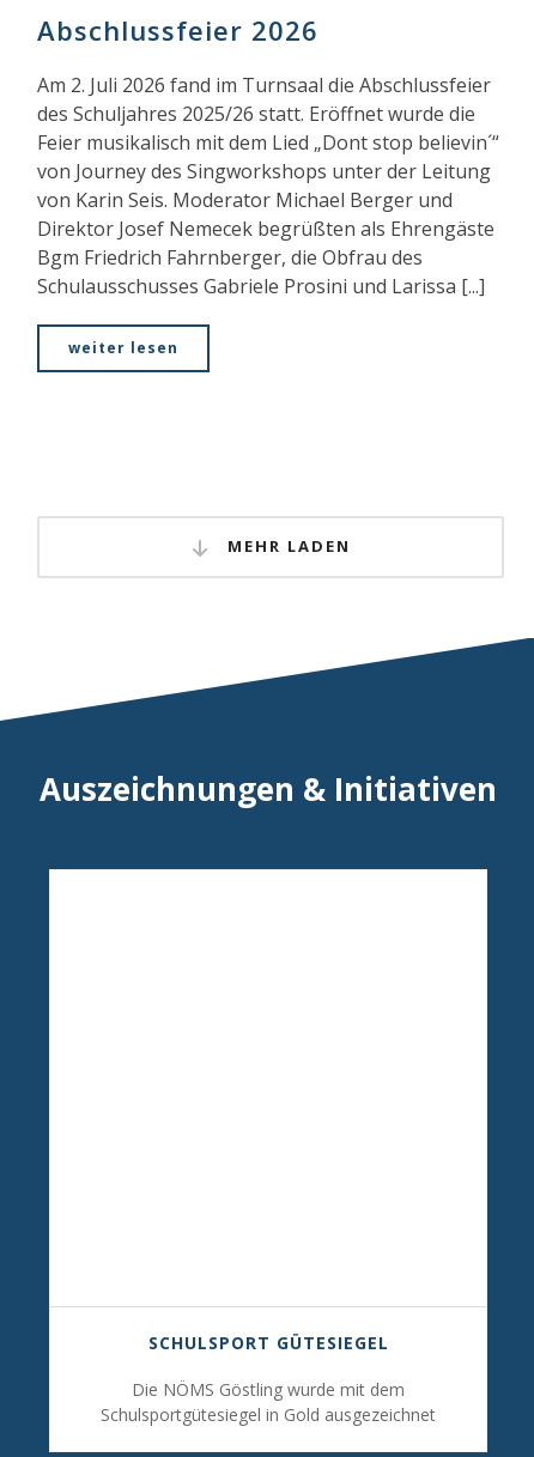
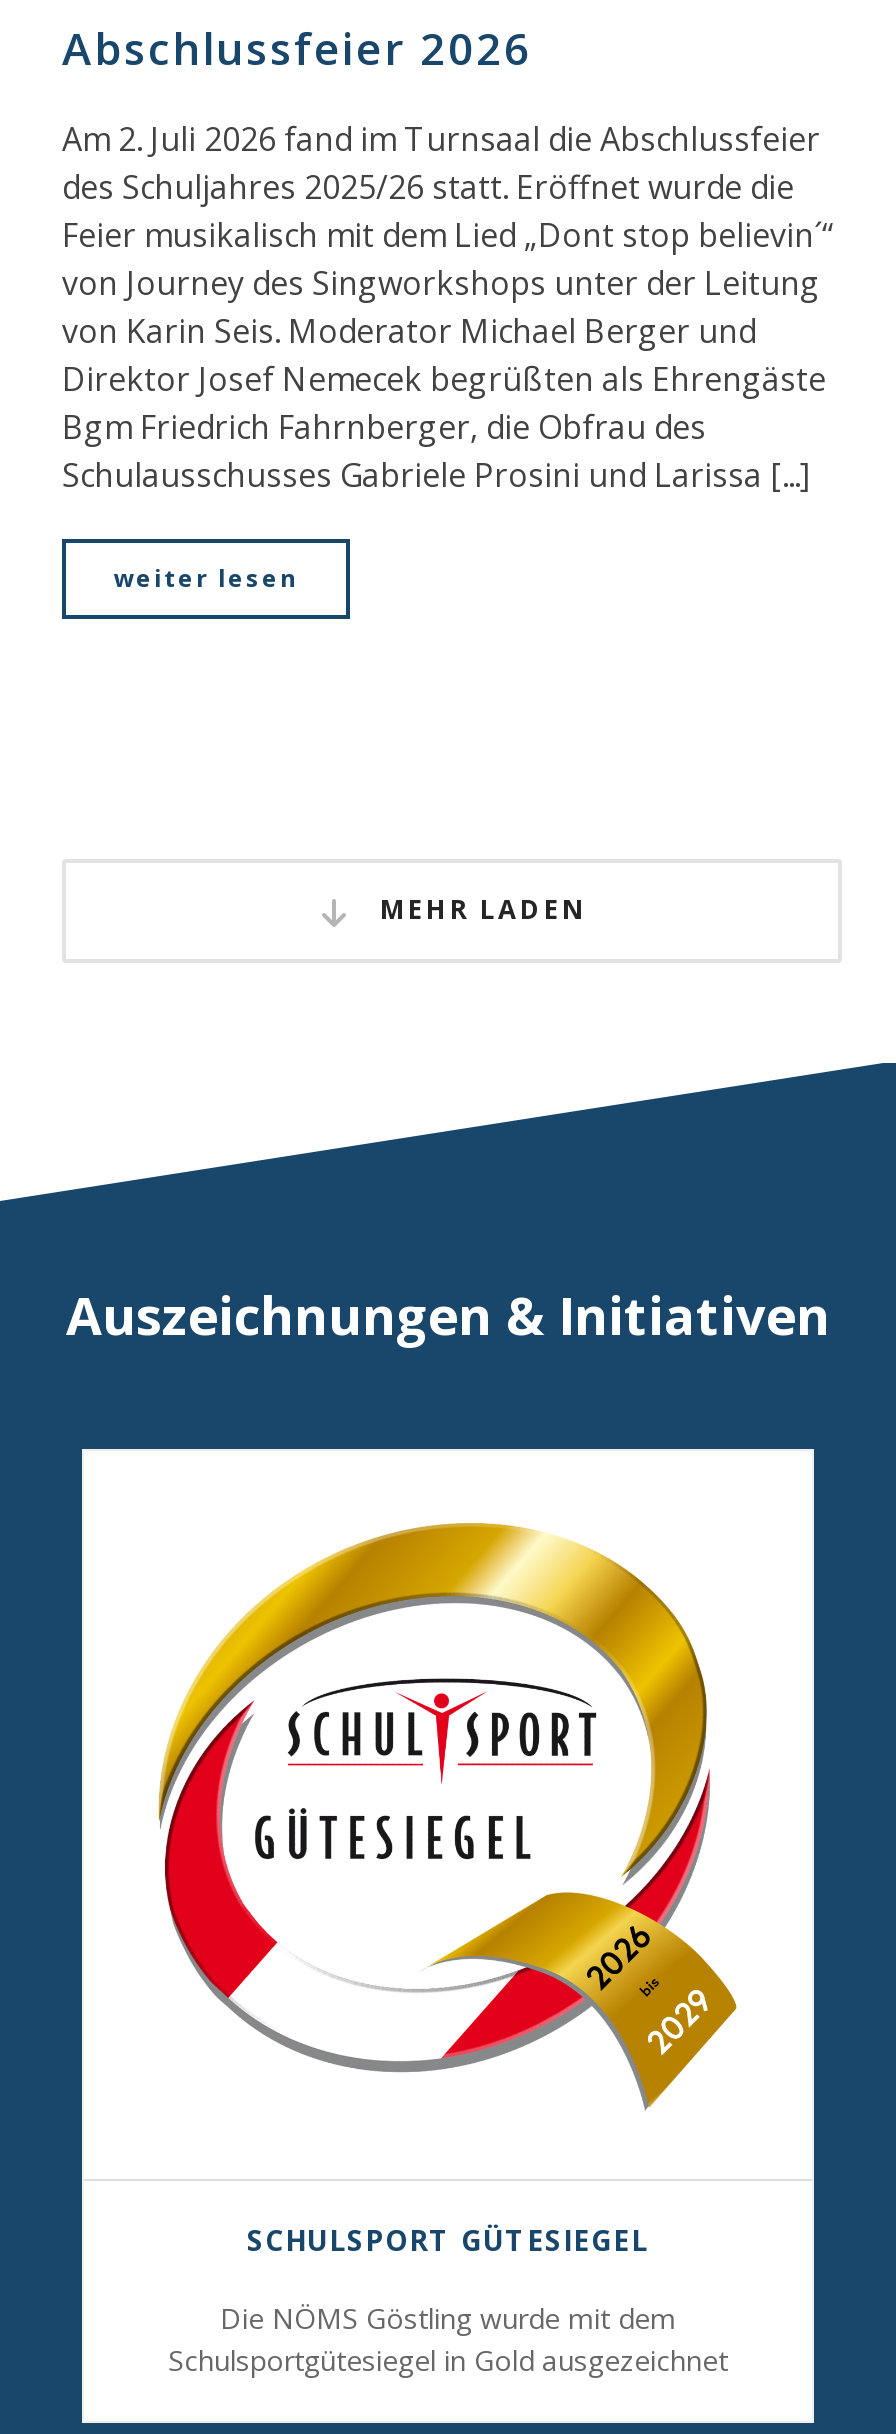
none -> [156,1520,738,2110] [image]

